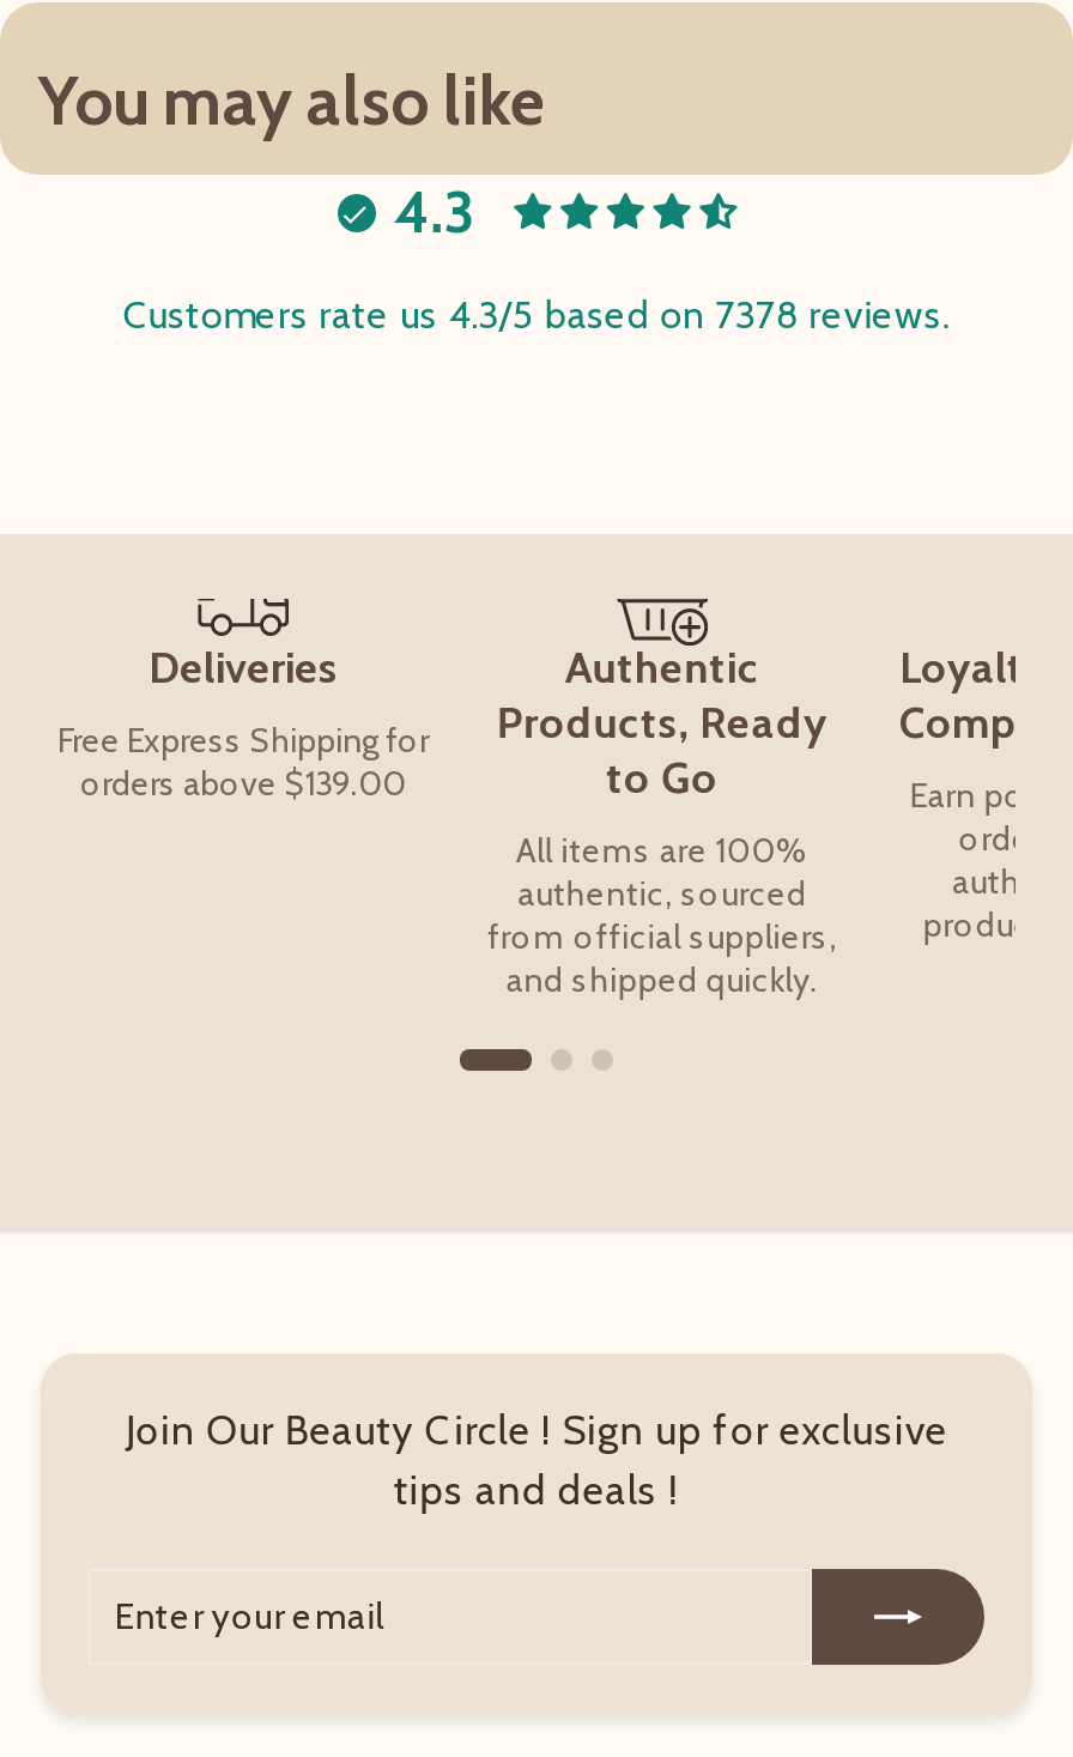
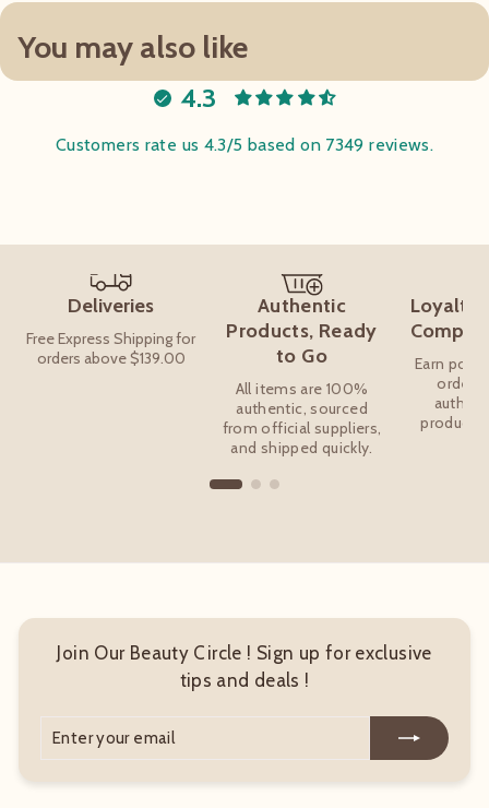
[123,292,950,338] Customers rate us 4.3/5 based on 7378 reviews. -> [56,134,433,155] Customers rate us 4.3/5 based on 7349 reviews.

